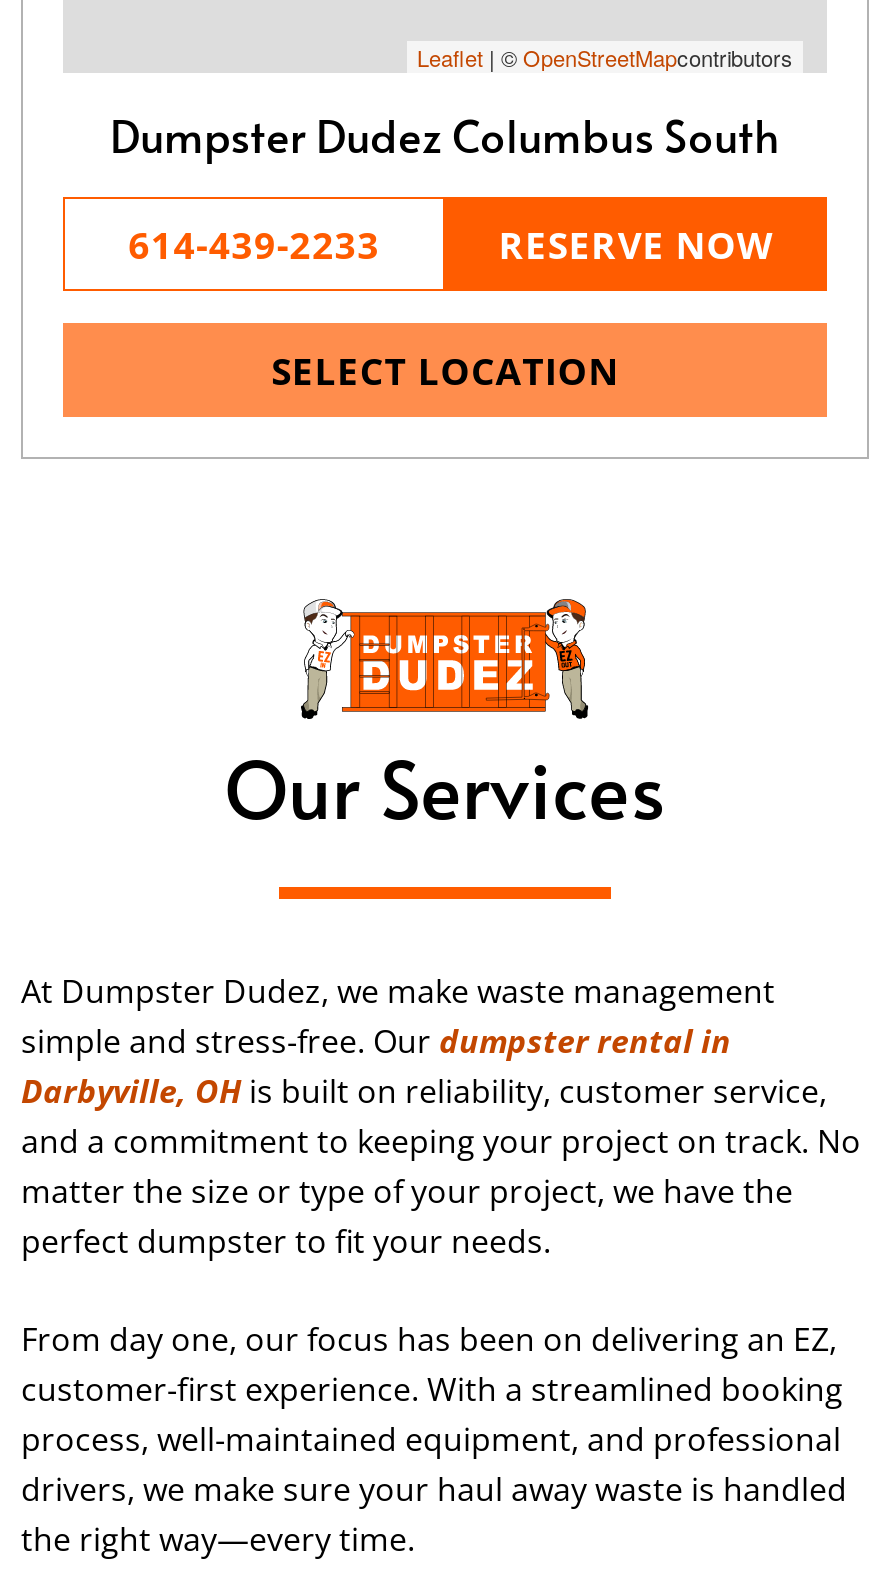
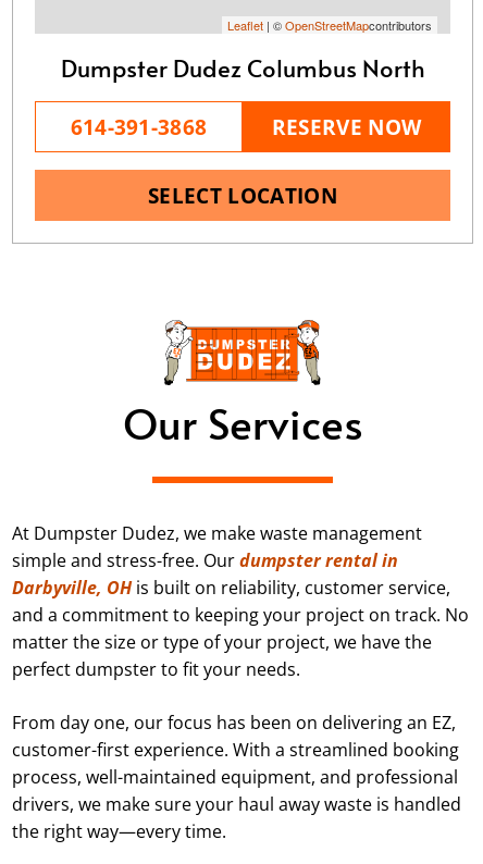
[110,105,780,165] Dumpster Dudez Columbus South -> [60,51,425,84] Dumpster Dudez Columbus North
[128,219,380,269] 614-439-2233 -> [70,113,207,140] 614-391-3868

